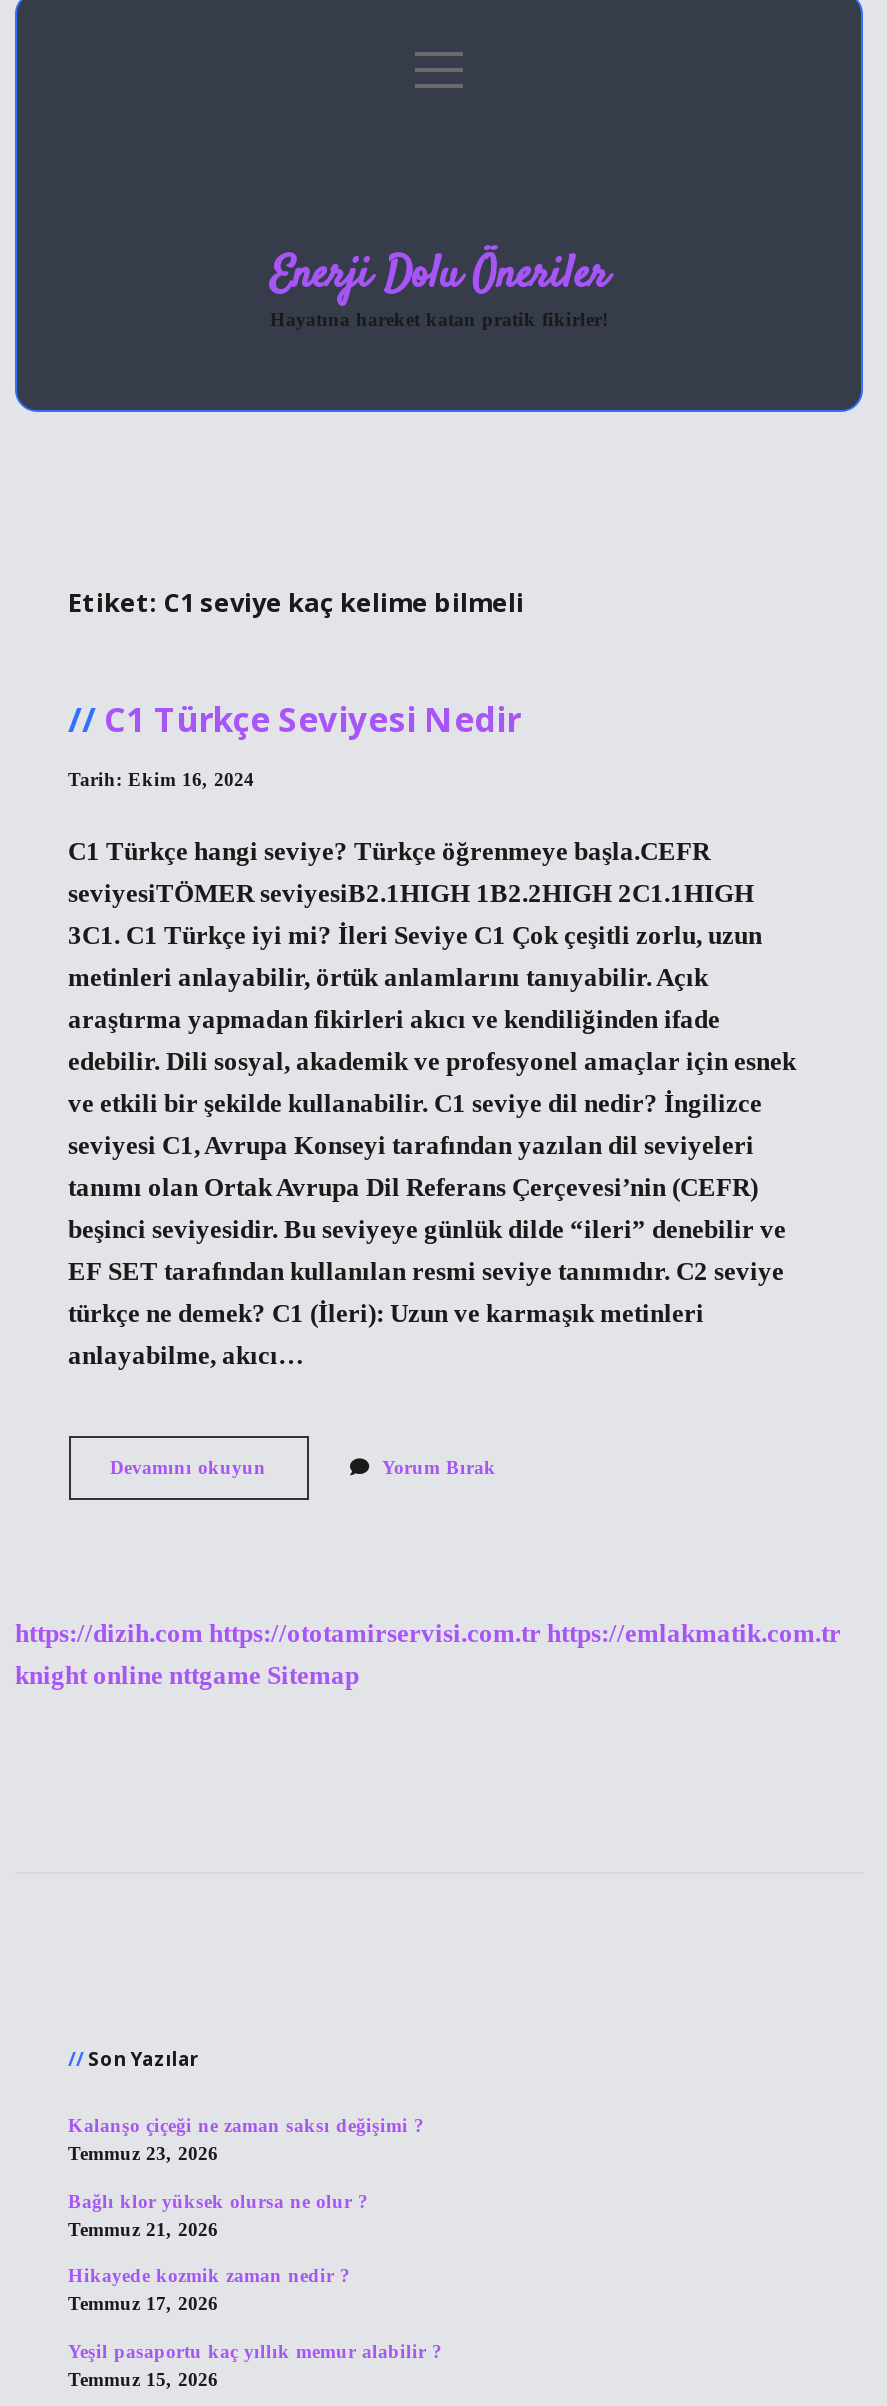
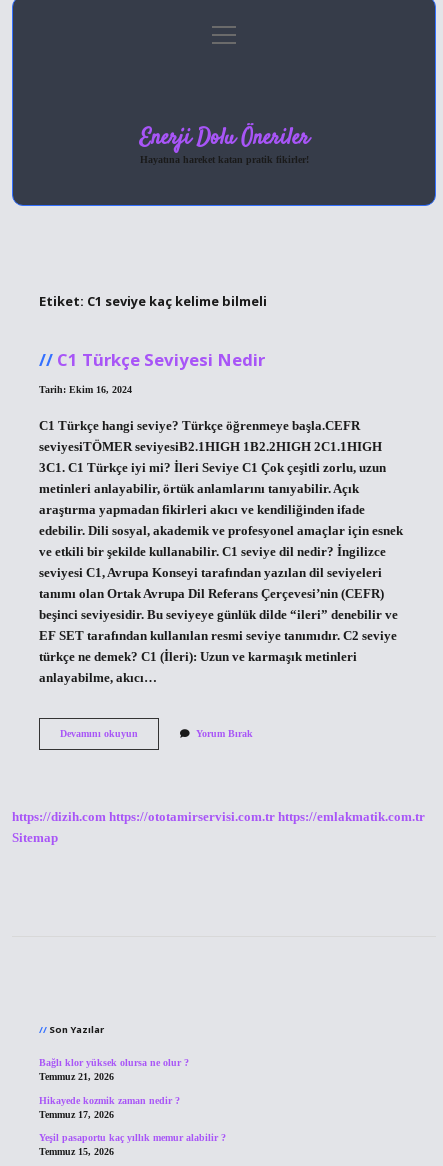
[15,1663,359,1691] knight online nttgame Sitemap -> [12,831,58,845] Sitemap
[68,2115,424,2165] Kalanşo çiçeği ne zaman saksı değişimi ? | Temmuz 23, 2026 -> none

